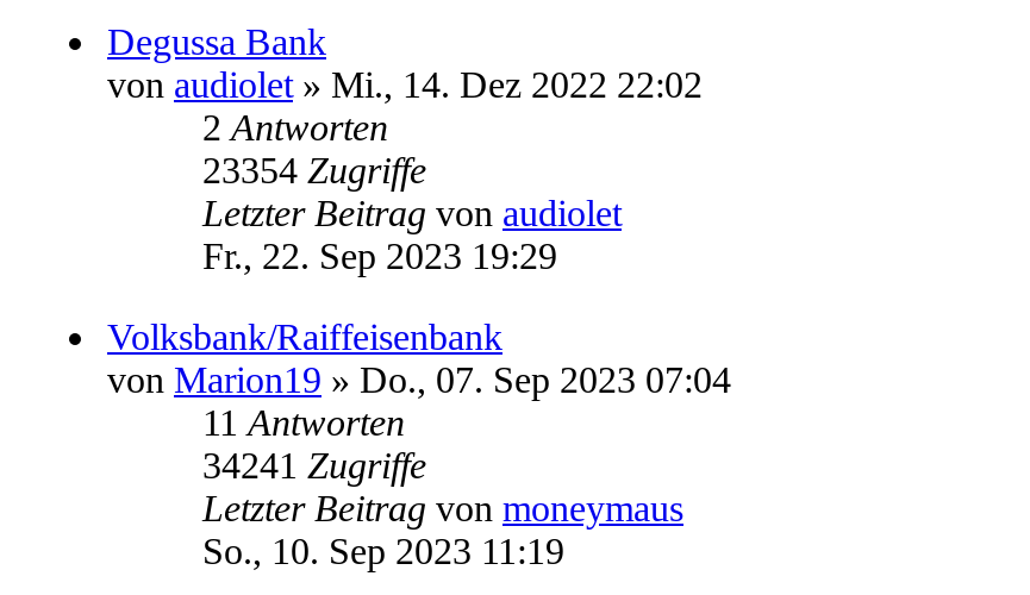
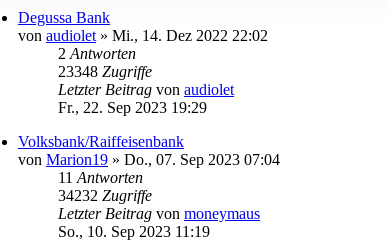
[202,150,426,190] 23354 Zugriffe -> [58,63,152,80] 23348 Zugriffe
[202,445,426,485] 34241 Zugriffe -> [58,187,152,204] 34232 Zugriffe

